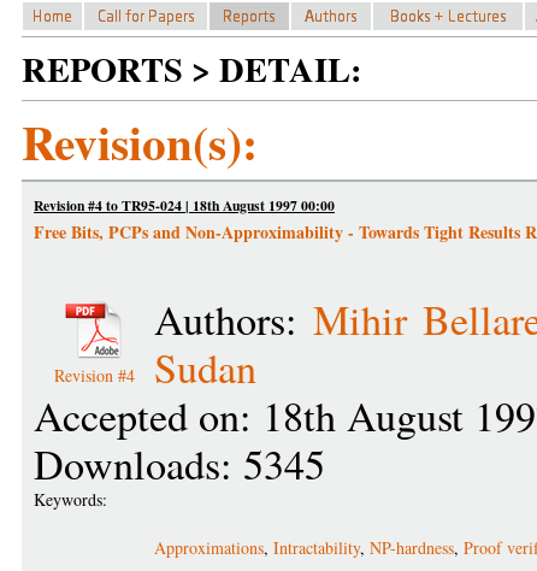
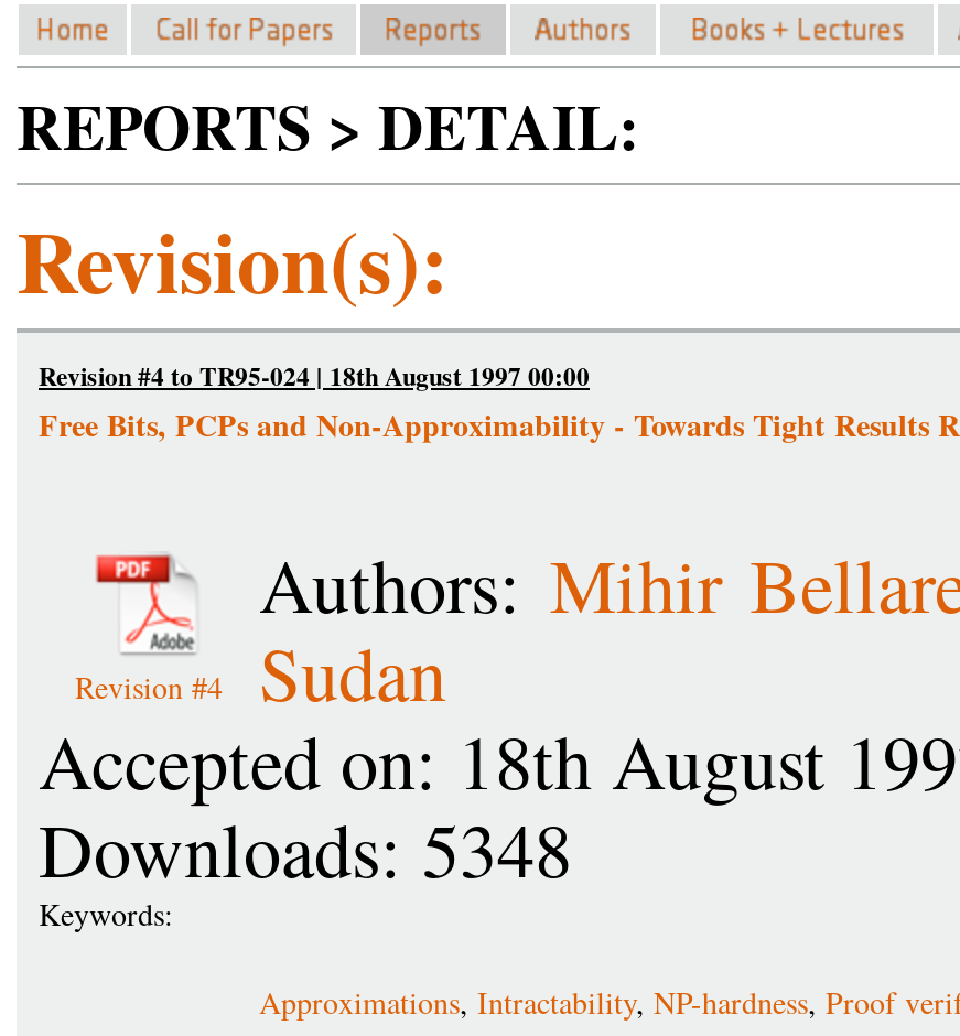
[34,436,325,491] Downloads: 5345 -> [39,798,572,899] Downloads: 5348

